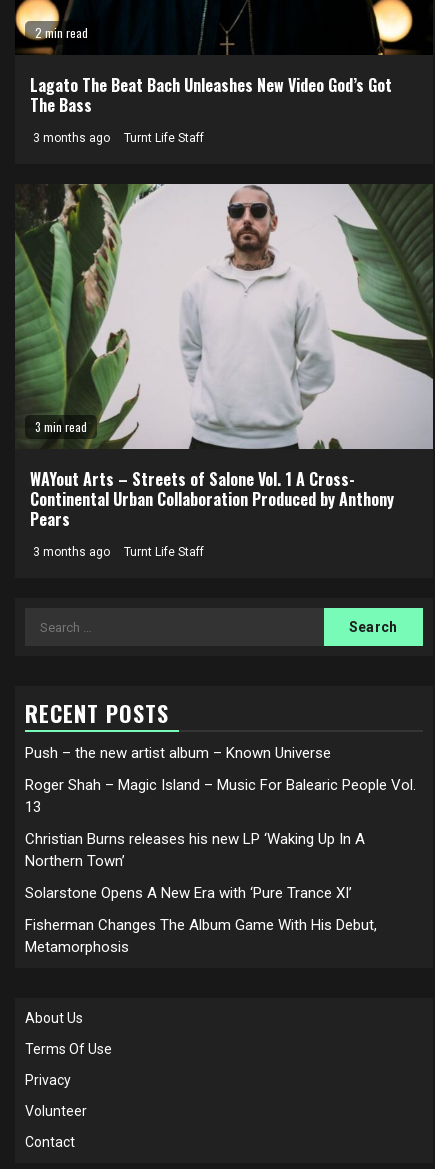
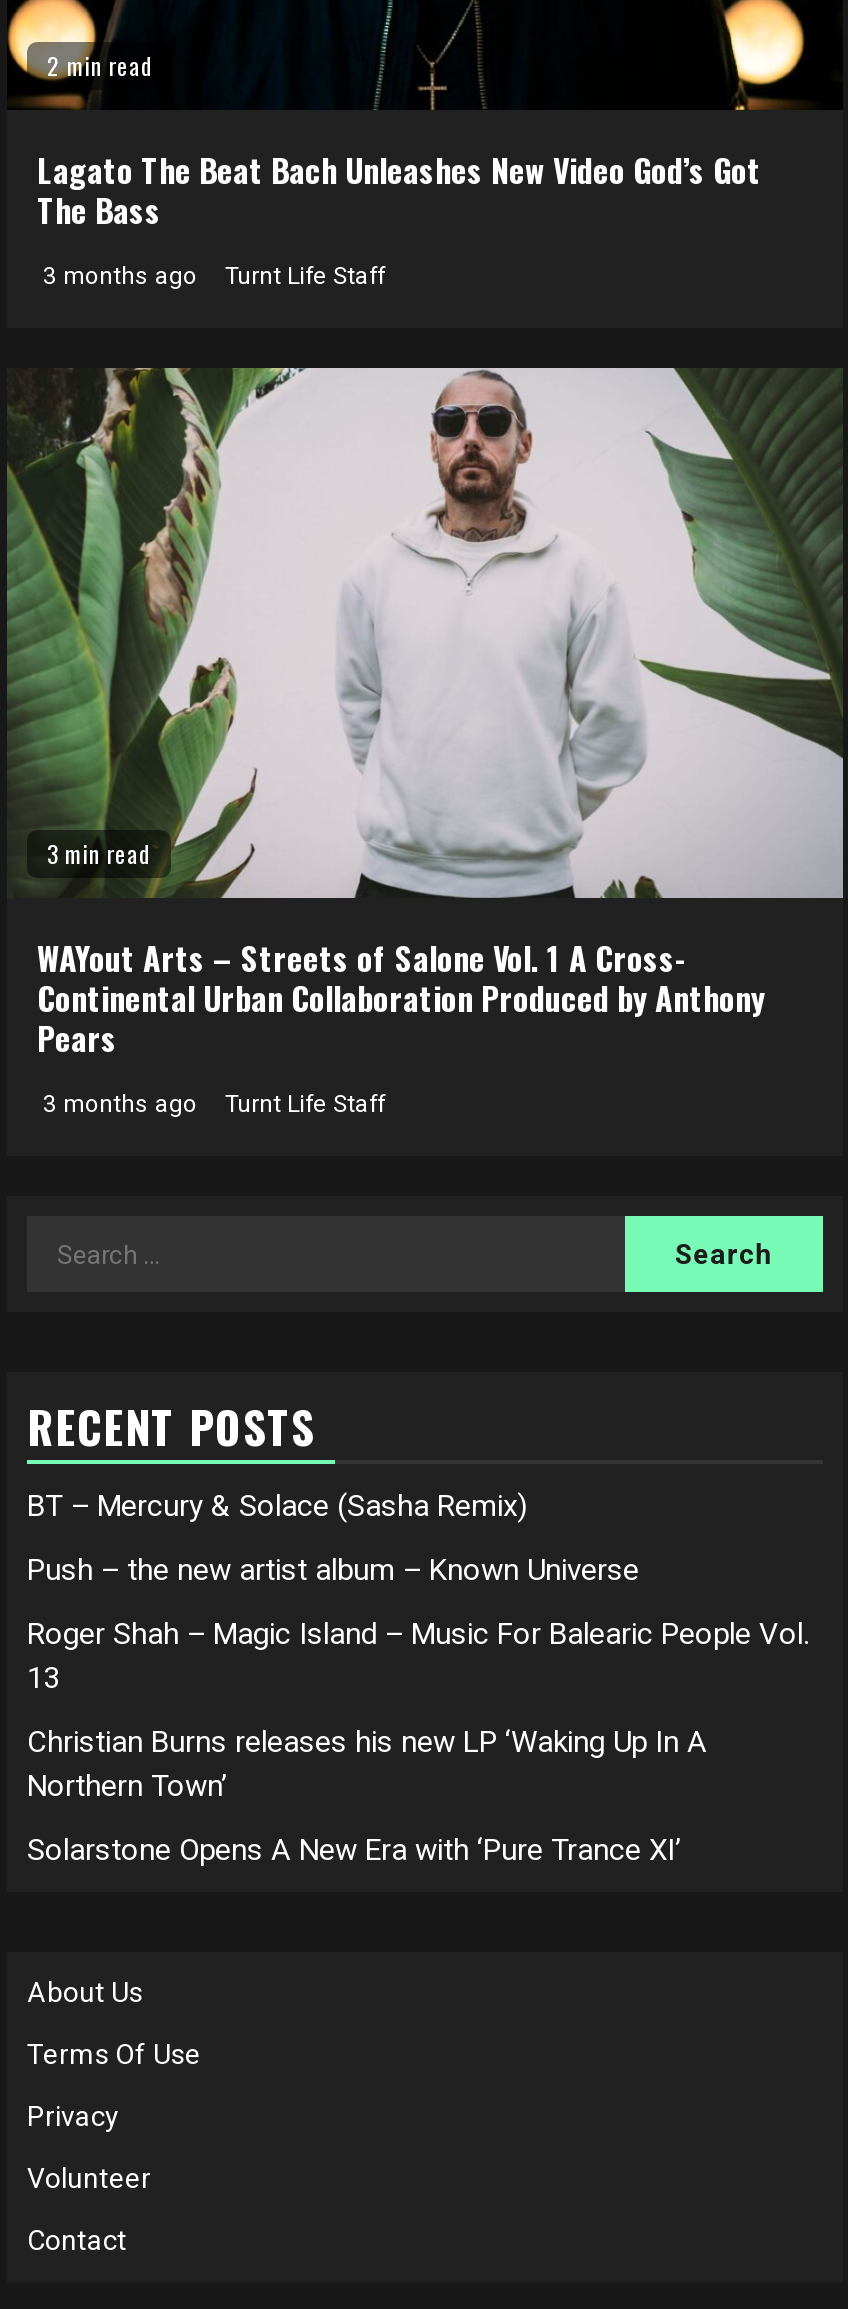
none -> [27,1488,527,1524] BT – Mercury & Solace (Sasha Remix)
moved [25,744,416,902] -> [27,1552,809,1868]: Push – the new artist album – Known Universe | Roger Shah – Magic Island – Music For Balearic People Vol. | 13 | Christian Burns releases his new LP ‘Waking Up In A | Northern Town’ | Solarstone Opens A New Era with ‘Pure Trance XI’
[25,916,377,956] Fisherman Changes The Album Game With His Debut, | Metamorphosis -> none

